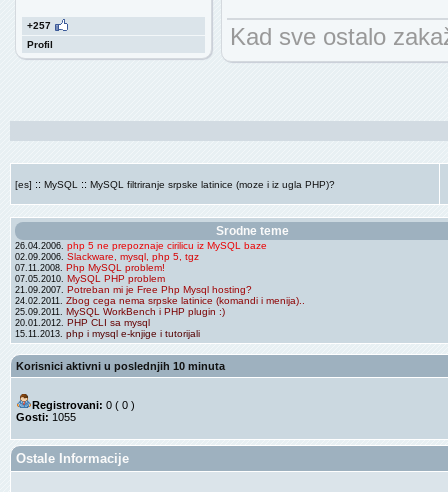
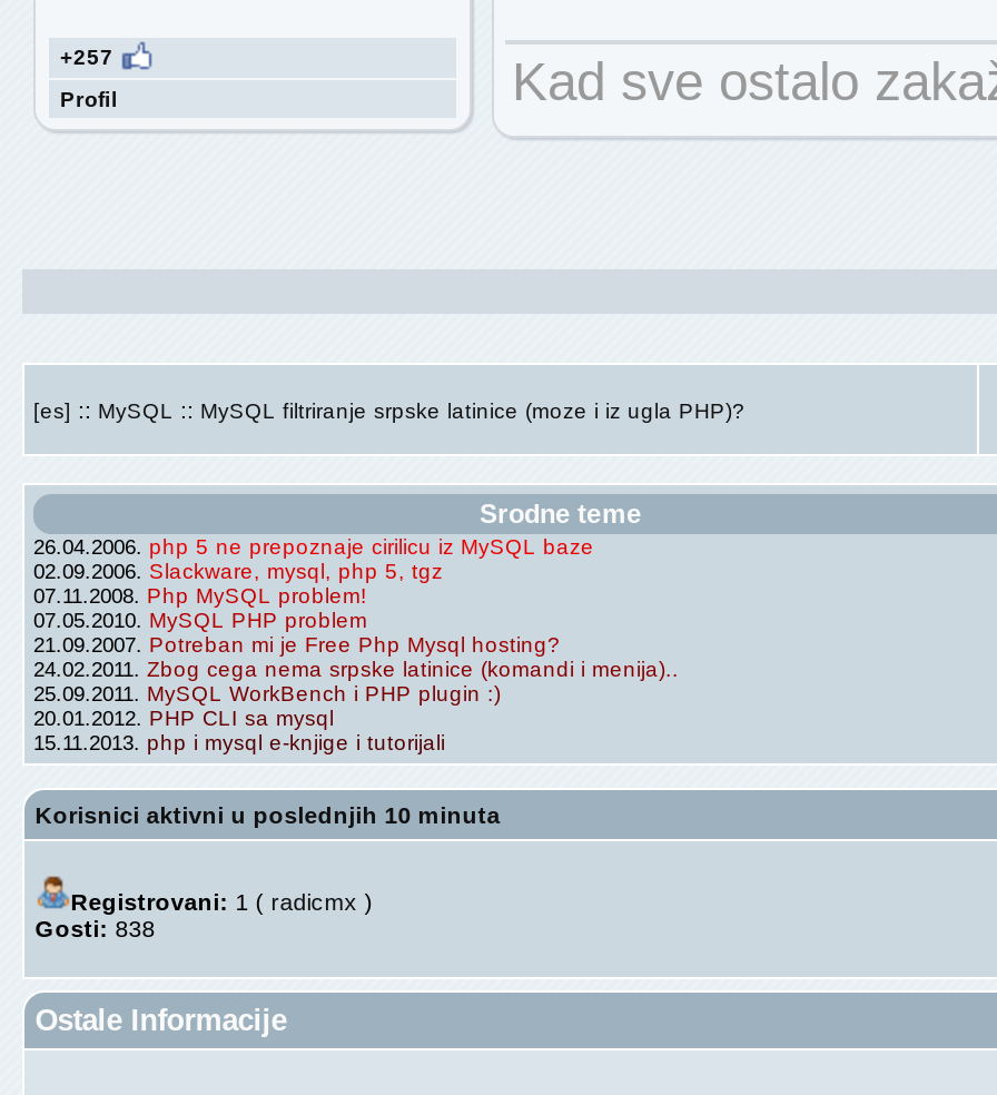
[16,399,135,423] Registrovani: 0 ( 0 ) | Gosti:1055 -> [35,889,373,942] Registrovani: 1 (radicmx) | Gosti:838

